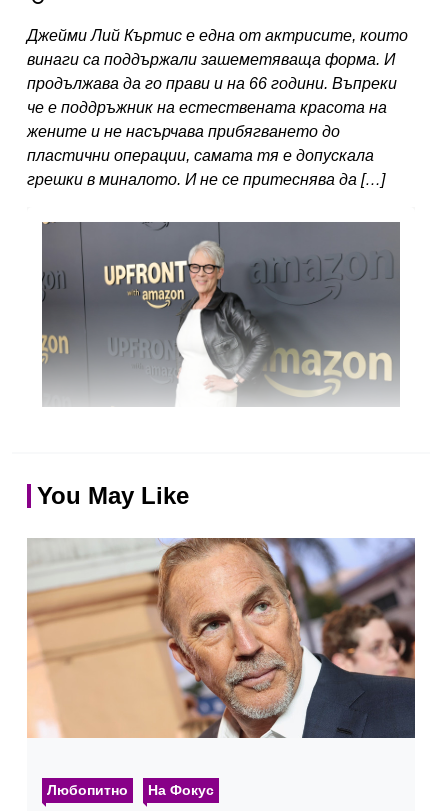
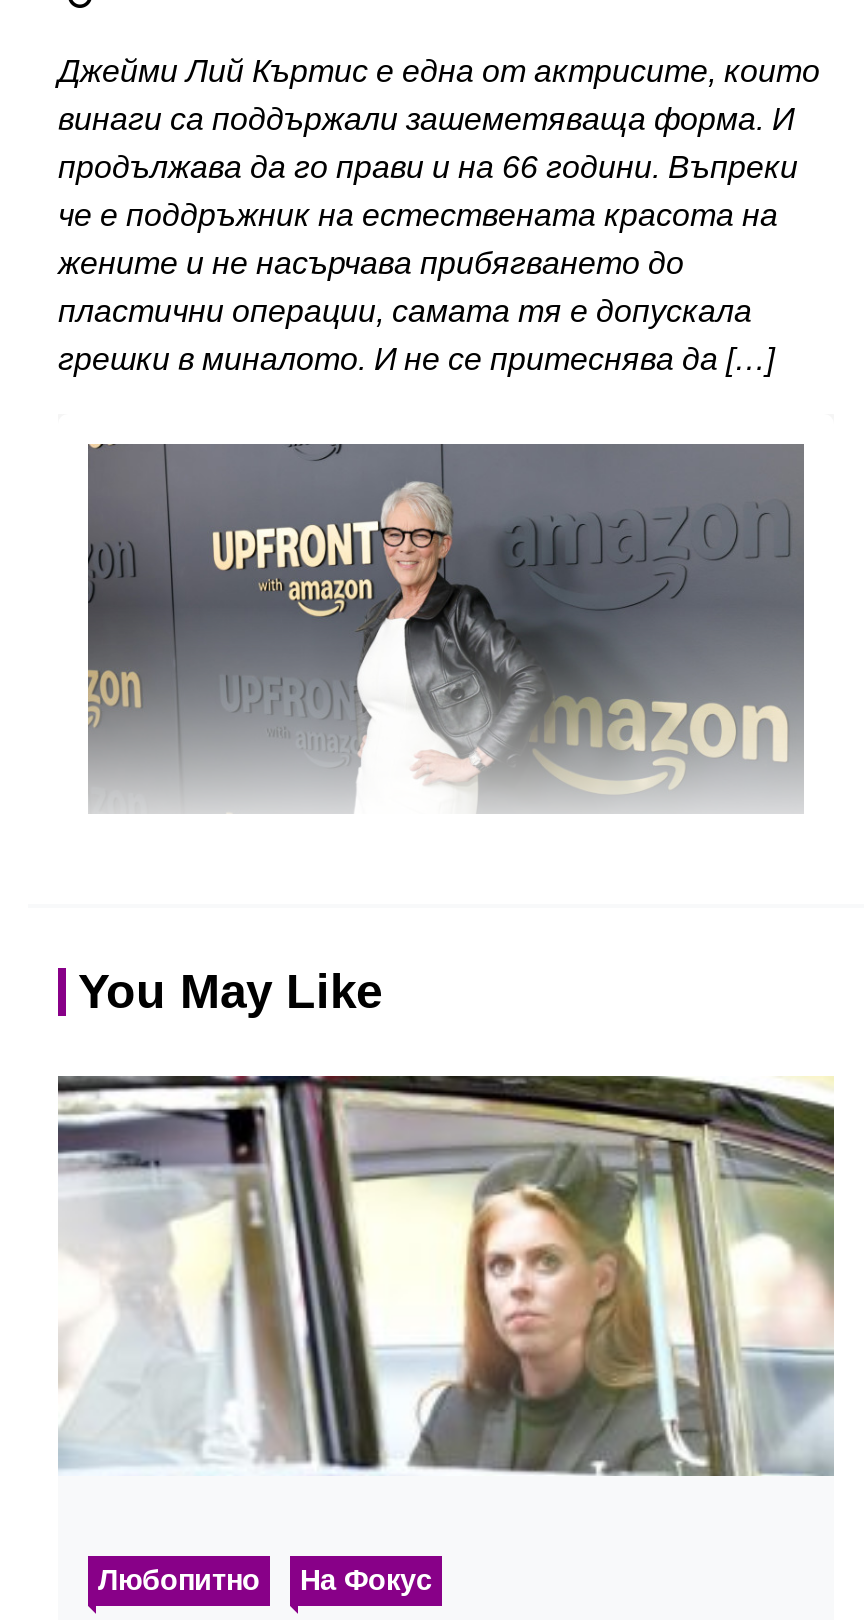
[26,537,416,739] [image] -> [58,1074,834,1478] [image]

